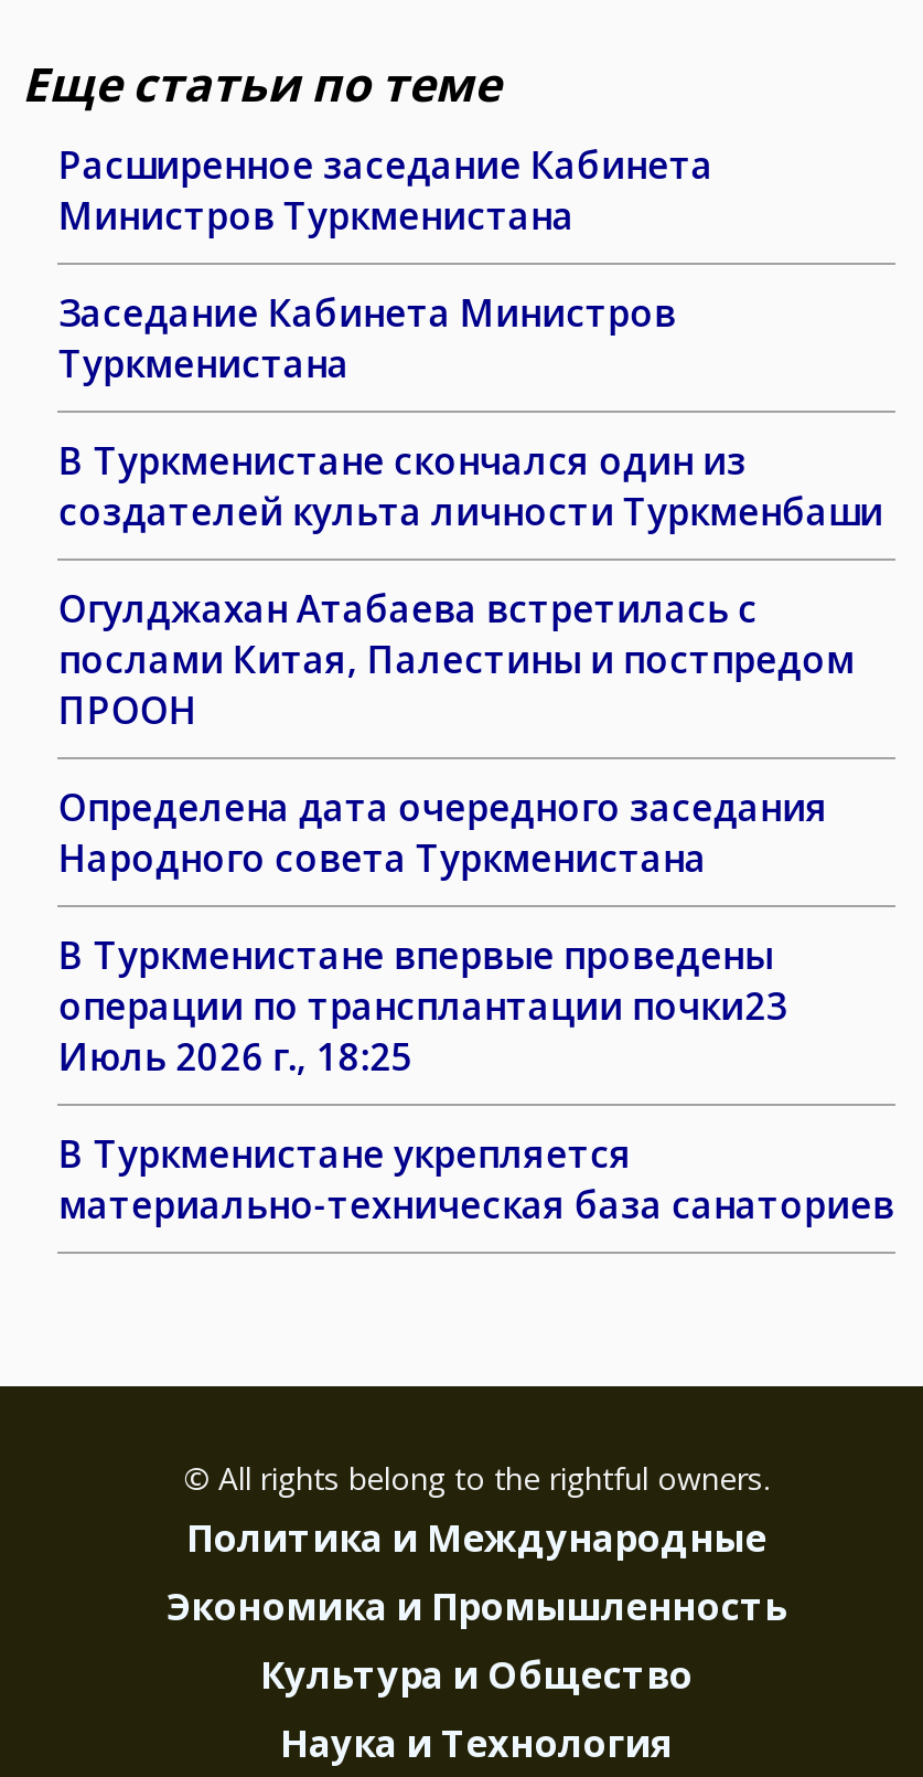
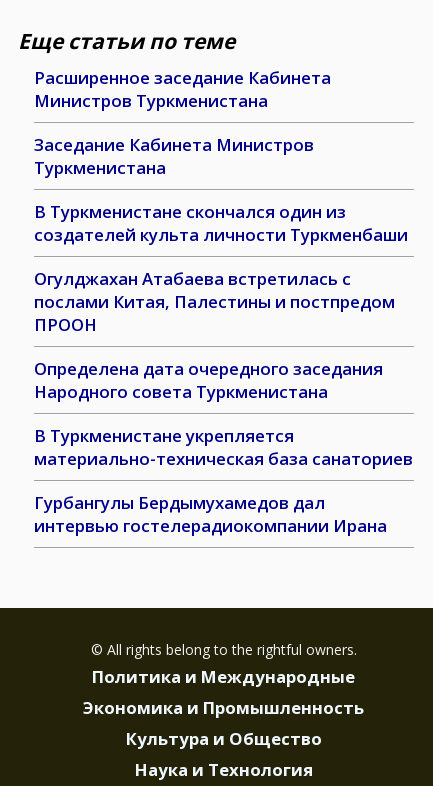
[58,928,788,1081] В Туркменистане впервые проведены | операции по трансплантации почки23 | Июль 2026 г., 18:25 -> none
moved [58,1127,894,1229] -> [34,424,413,470]: В Туркменистане укрепляется | материально-техническая база санаториев
none -> [34,491,387,537] Гурбангулы Бердымухамедов дал | интервью гостелерадиокомпании Ирана

